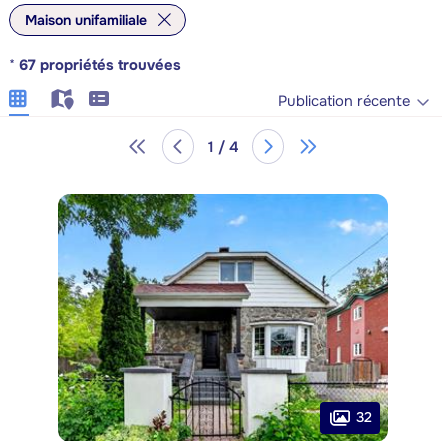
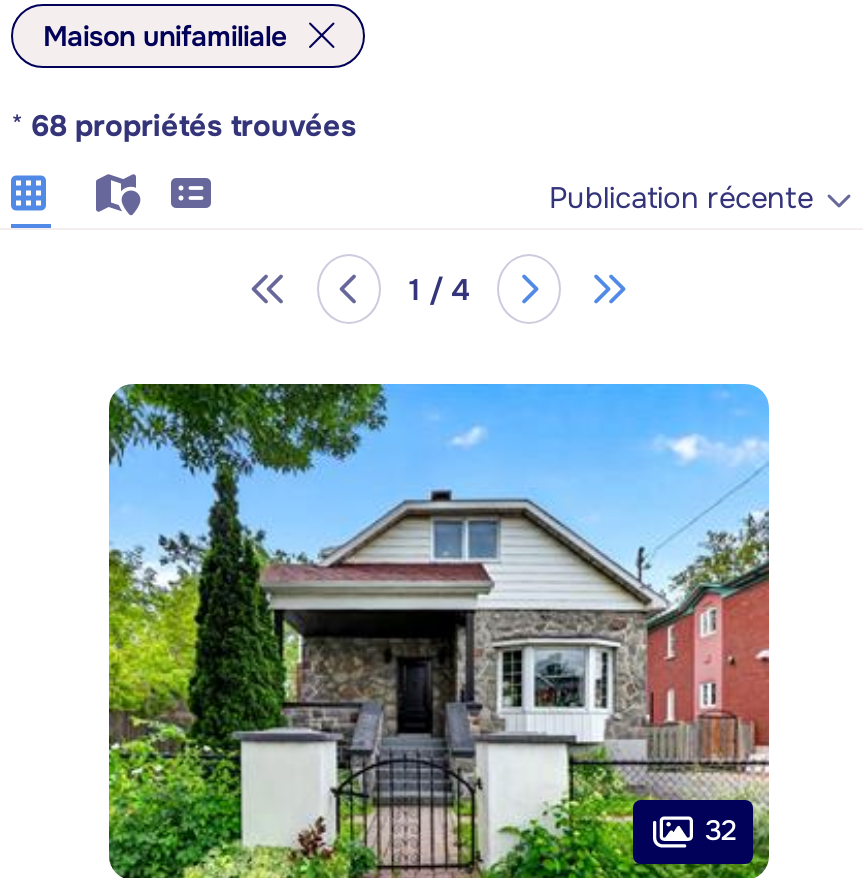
[9,56,181,75] * 67 propriétés trouvées -> [11,108,357,146] * 68 propriétés trouvées

